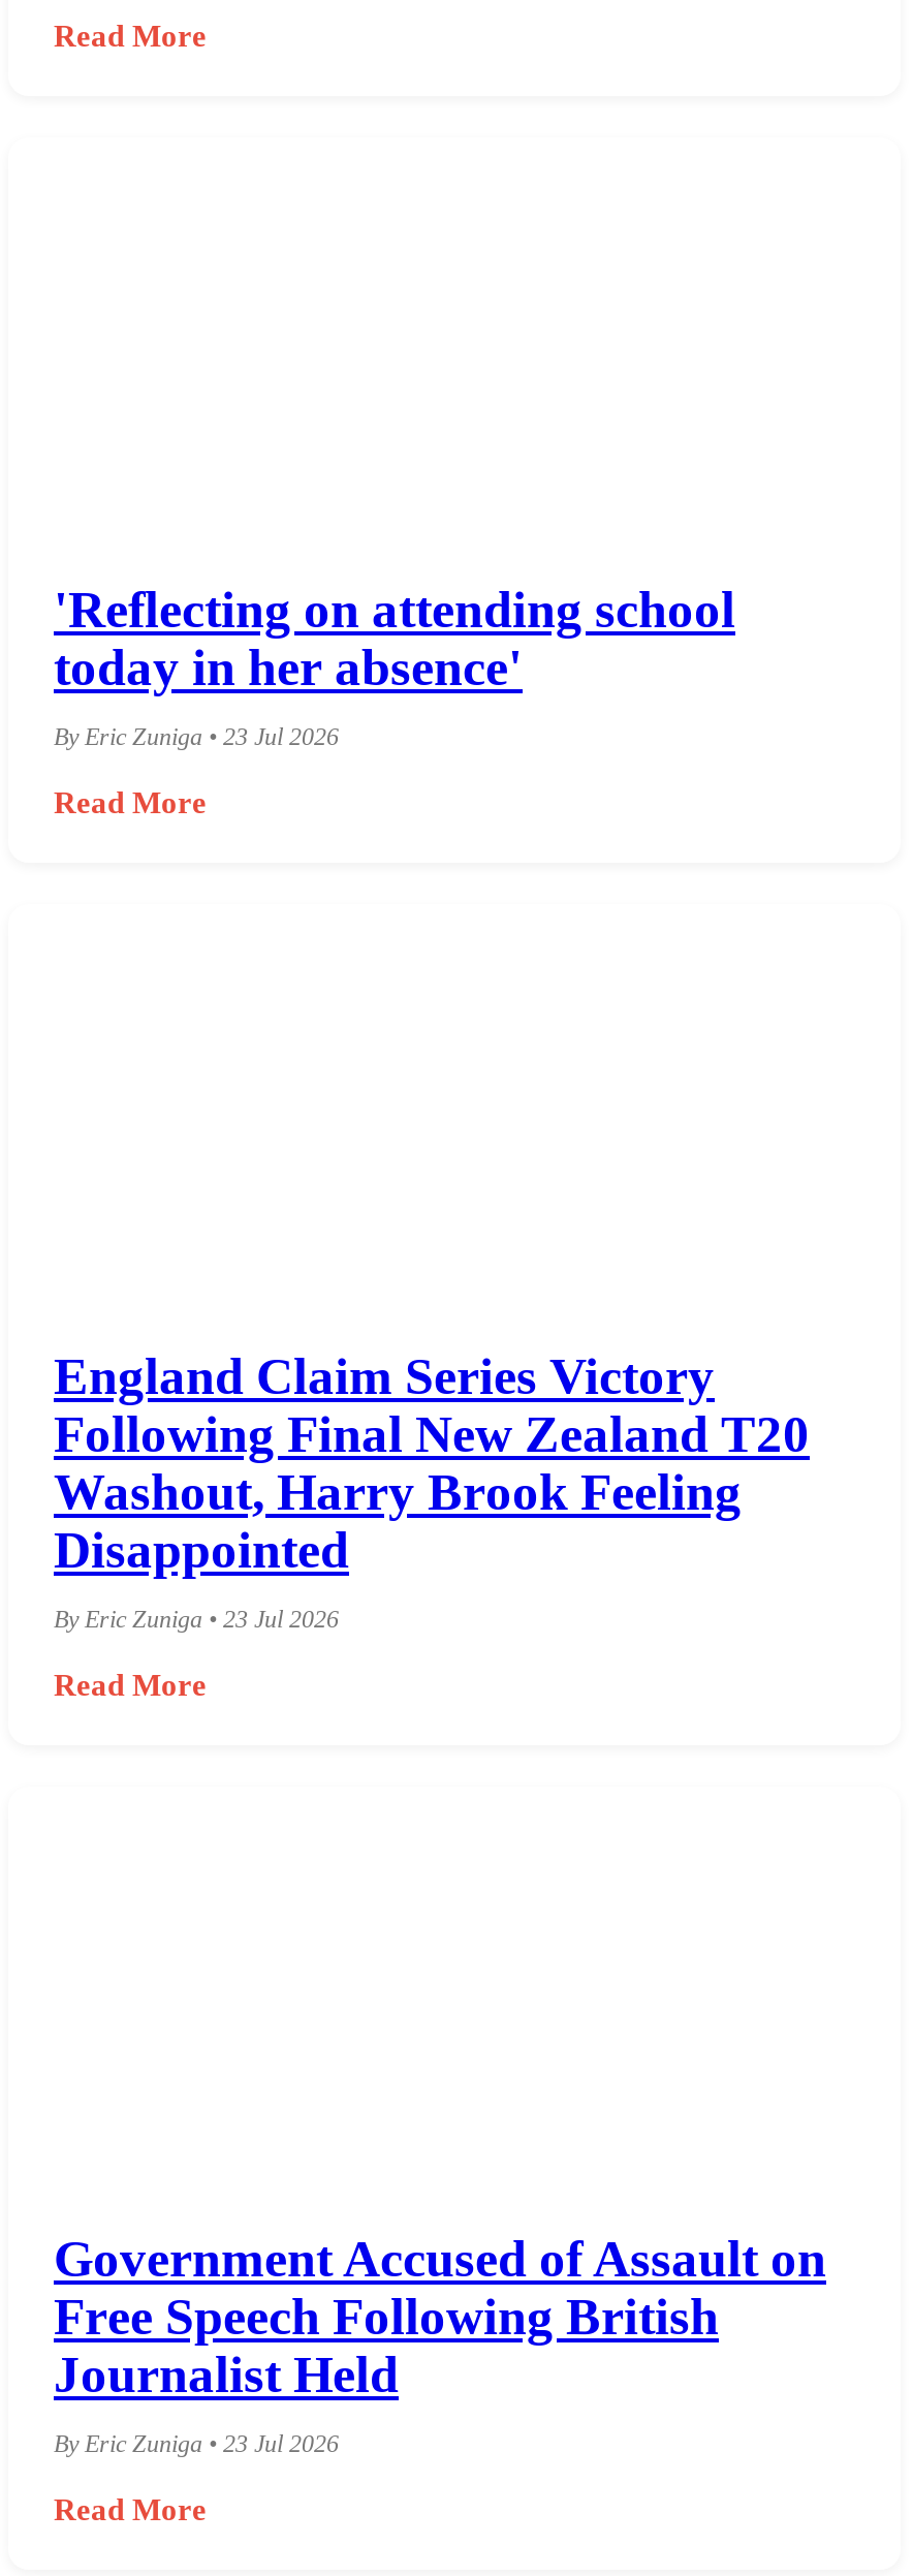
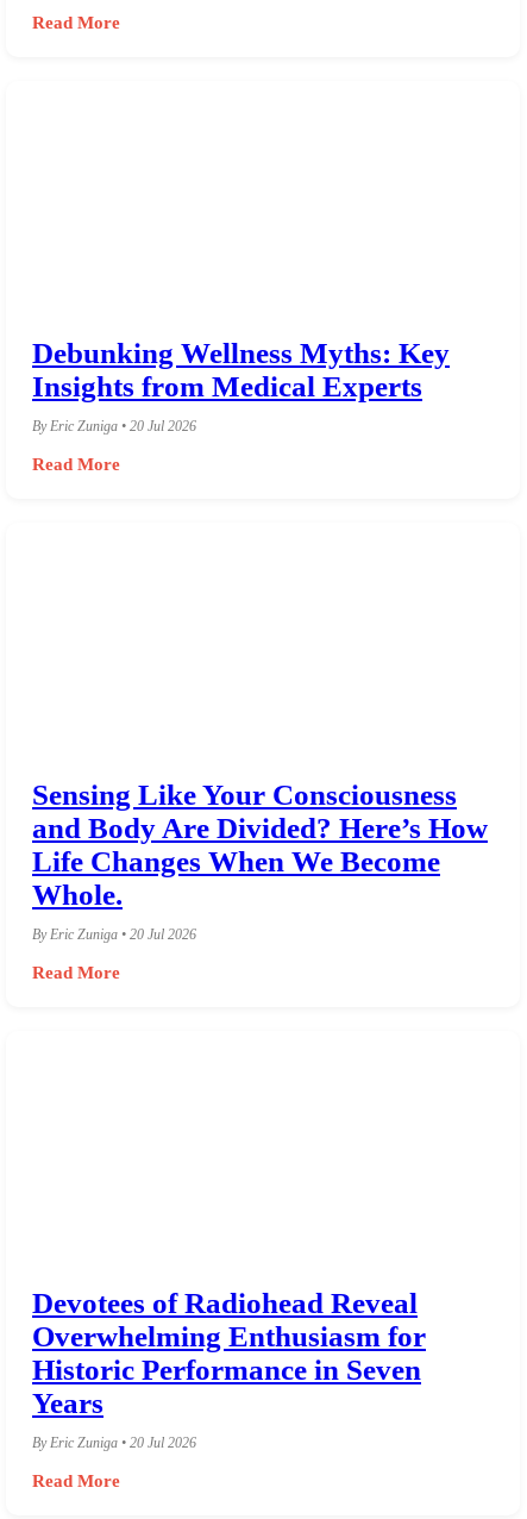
[54,581,735,695] 'Reflecting on attending school | today in her absence' -> [32,336,450,402] Debunking Wellness Myths: Key | Insights from Medical Experts
[54,721,339,750] By Eric Zuniga • 23 Jul 2026 -> [32,417,196,434] By Eric Zuniga • 20 Jul 2026
[54,1347,810,1577] England Claim Series Victory | Following Final New Zealand T20 | Washout, Harry Brook Feeling | Disappointed -> [32,778,488,910] Sensing Like Your Consciousness | and Body Are Divided? Here’s How | Life Changes When We Become | Whole.
[54,1604,339,1633] By Eric Zuniga • 23 Jul 2026 -> [32,926,196,942] By Eric Zuniga • 20 Jul 2026
[54,2230,826,2401] Government Accused of Assault on | Free Speech Following British | Journalist Held -> [32,1286,426,1418] Devotees of Radiohead Reveal | Overwhelming Enthusiasm for | Historic Performance in Seven | Years
[54,2428,339,2457] By Eric Zuniga • 23 Jul 2026 -> [32,1434,196,1451] By Eric Zuniga • 20 Jul 2026

